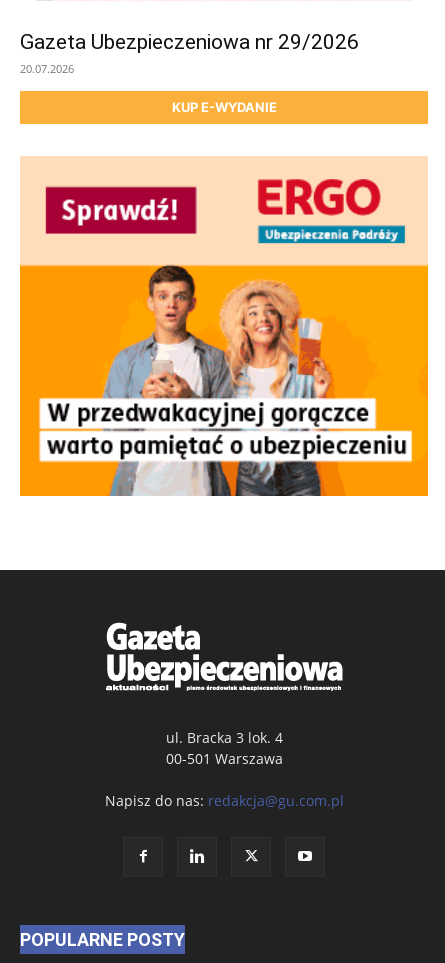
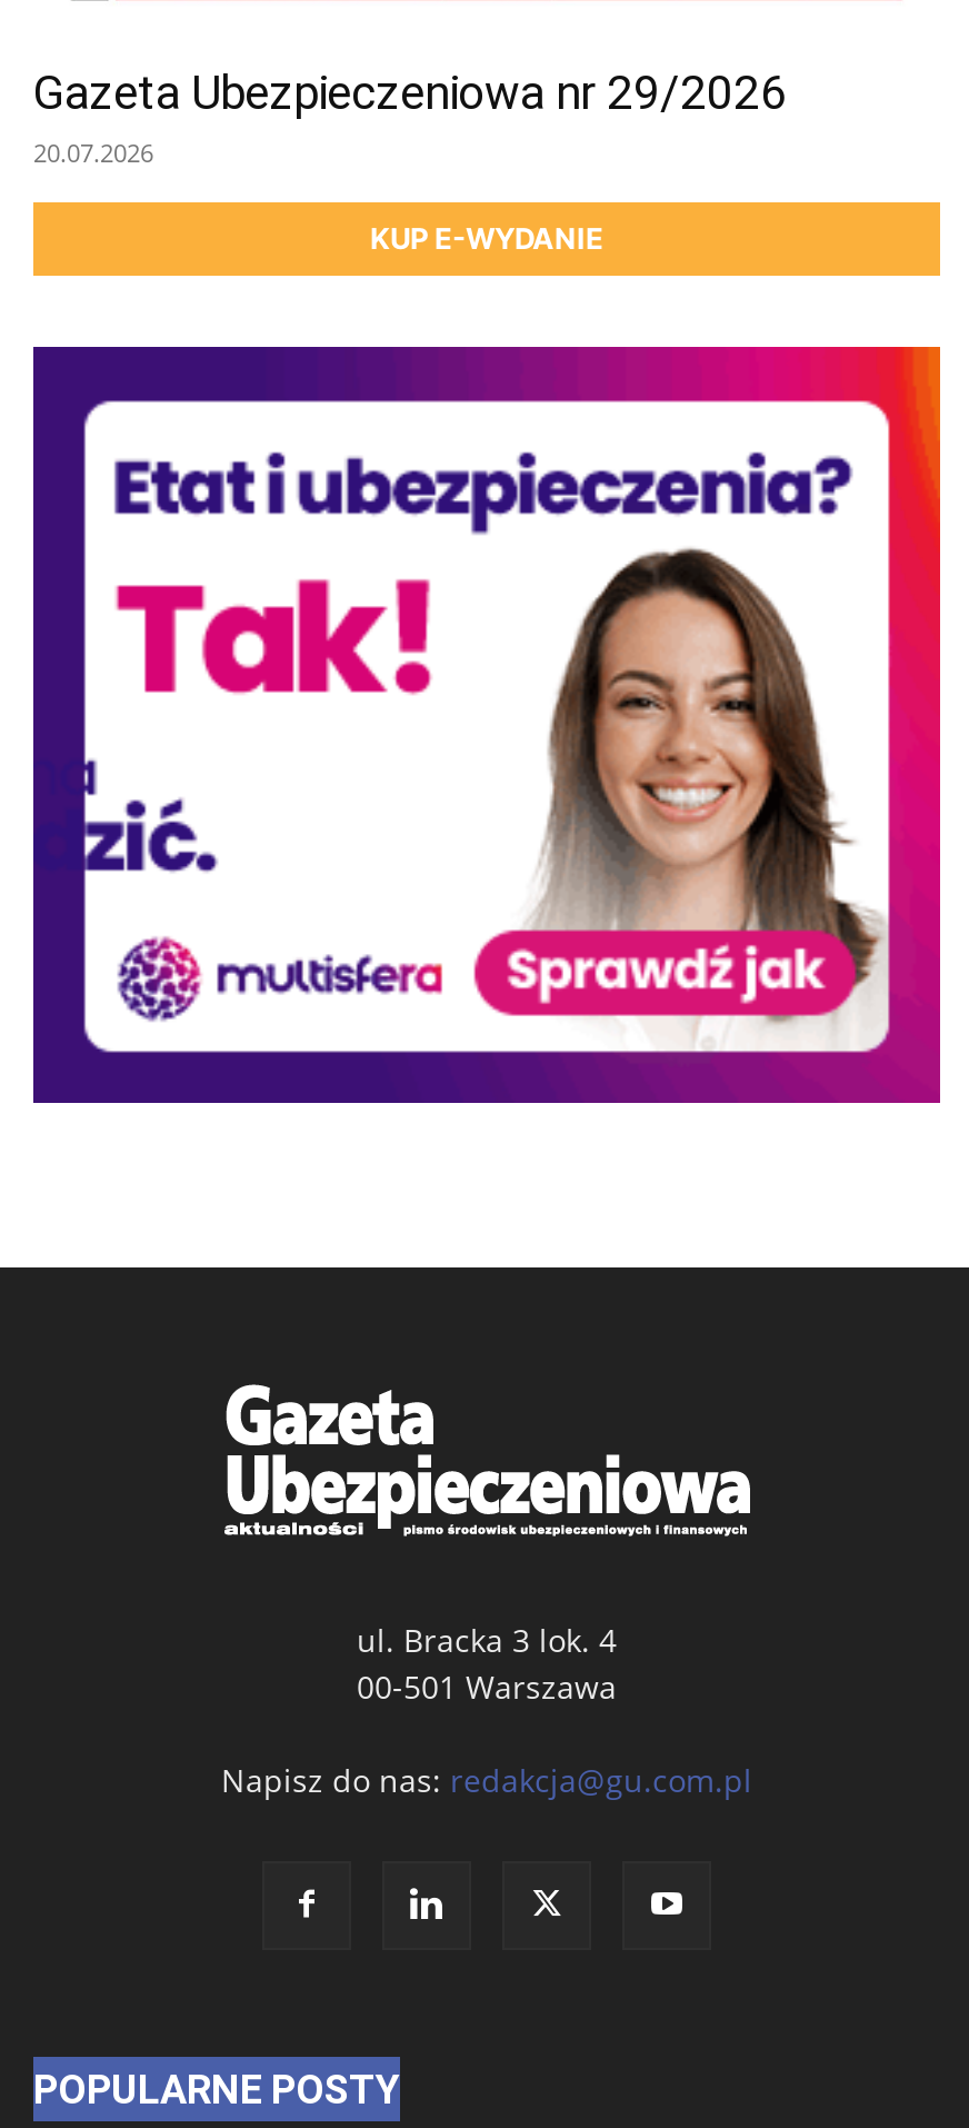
[19,156,429,497] [image] -> [31,345,942,1105] [image]

